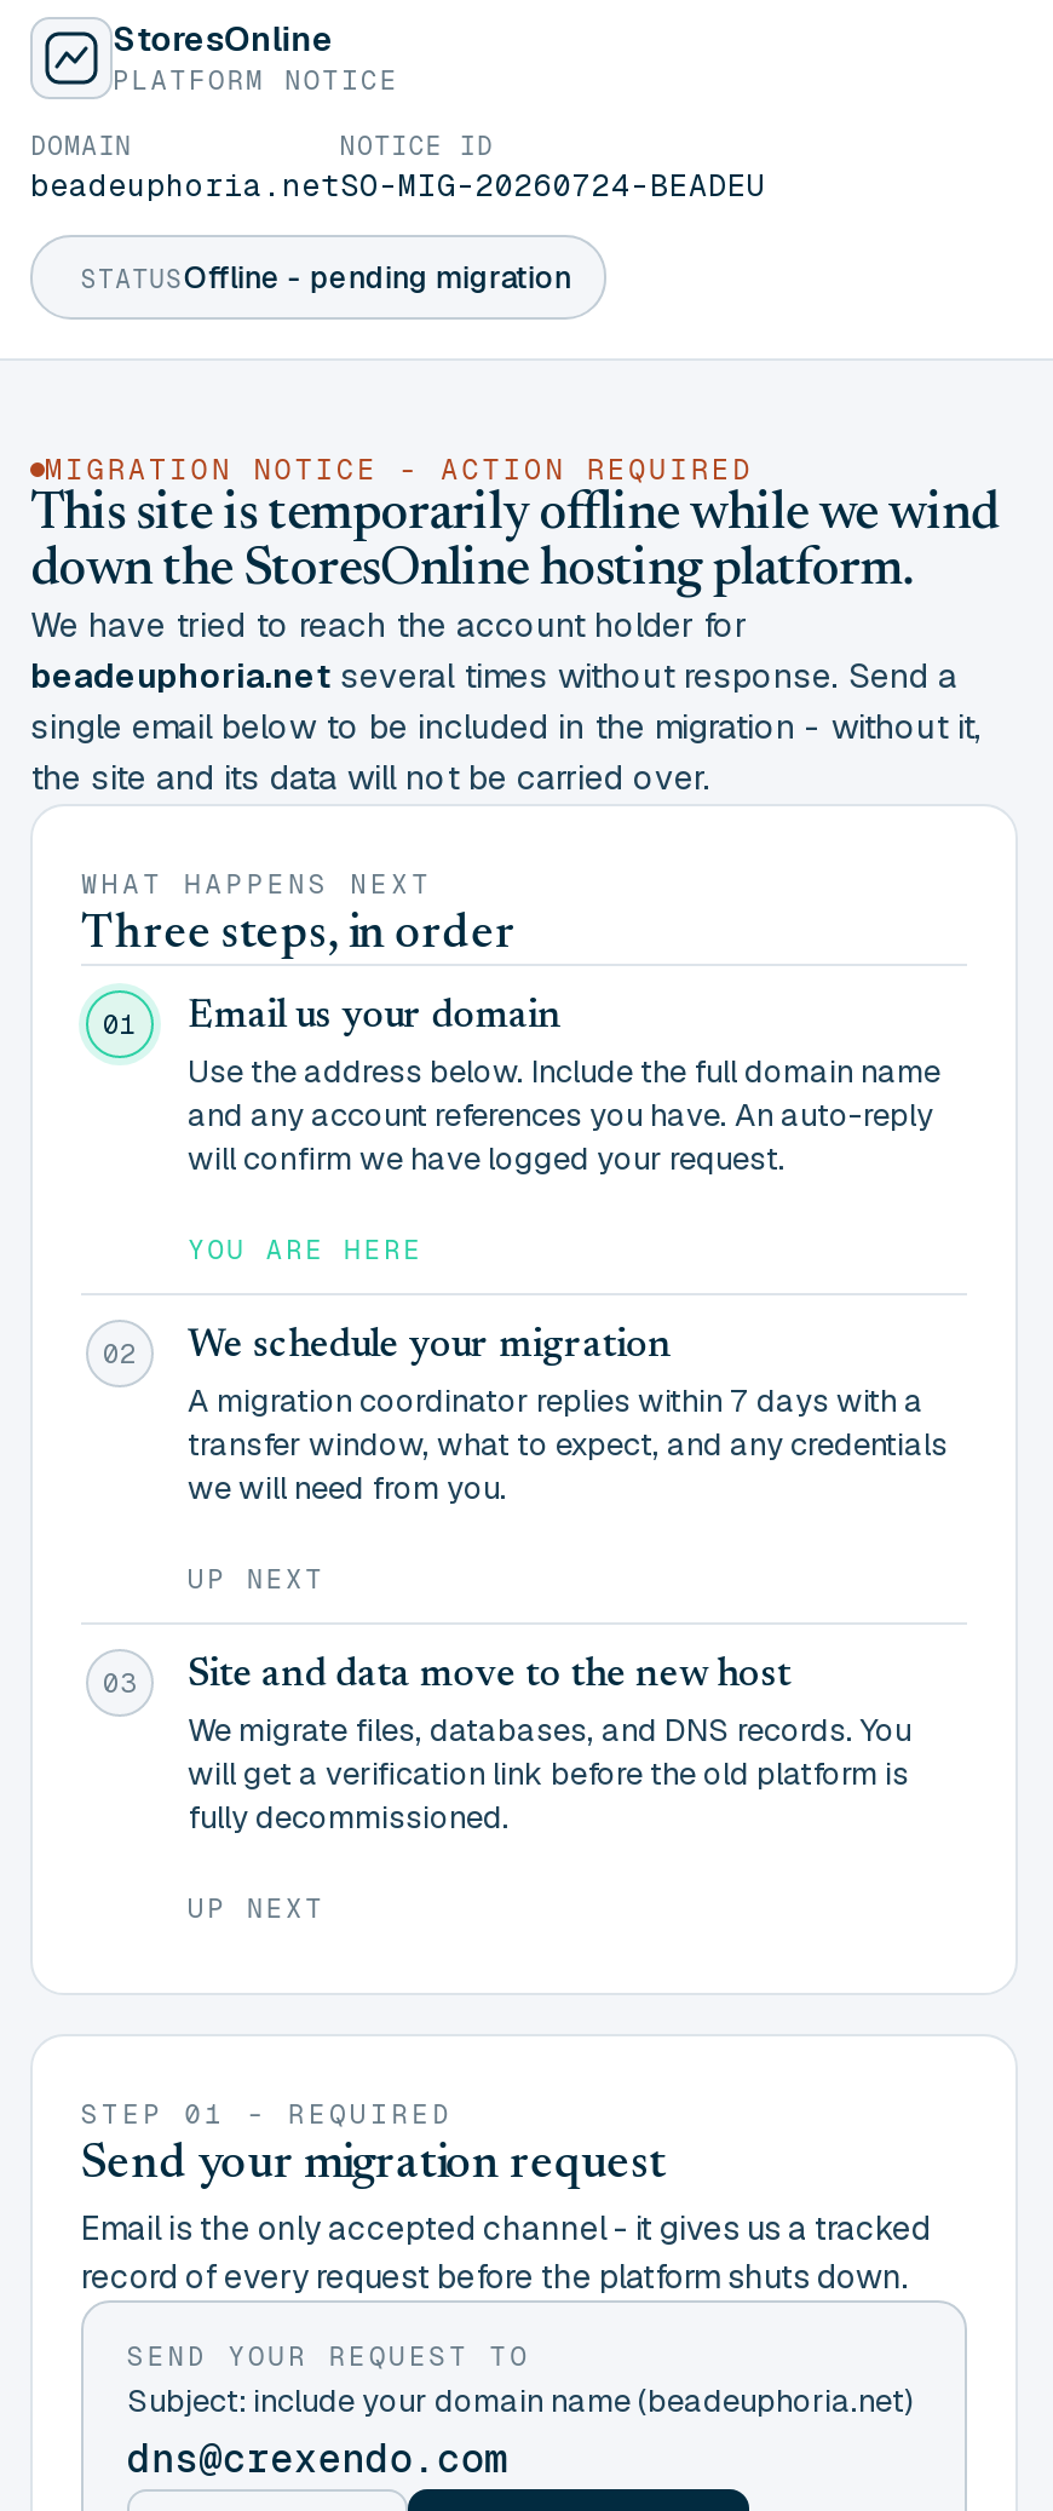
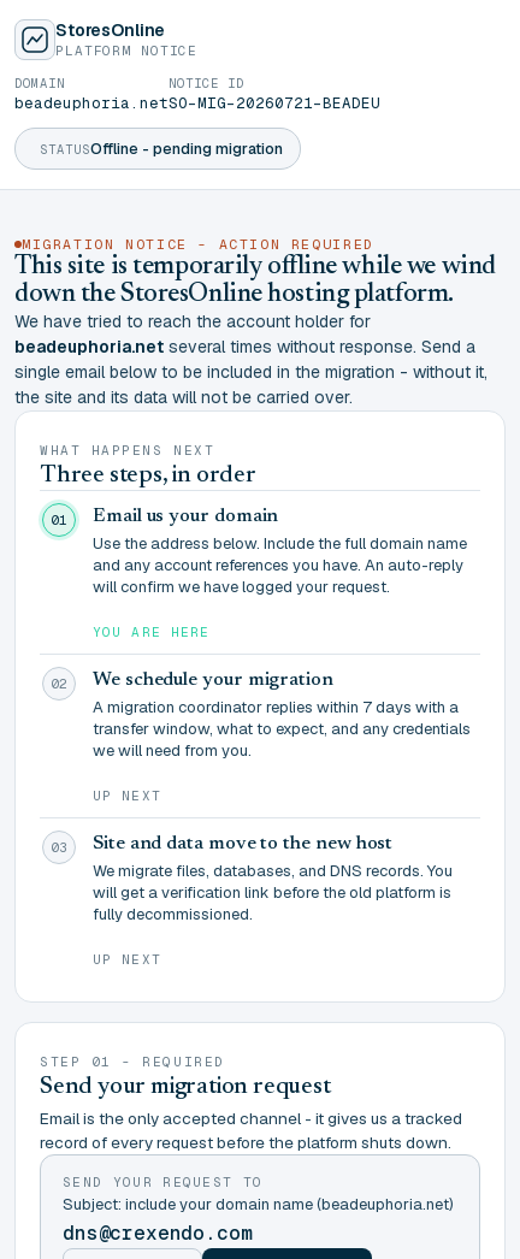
[30,165,766,206] beadeuphoria.net SO-MIG-20260724-BEADEU -> [14,93,380,113] beadeuphoria.net SO-MIG-20260721-BEADEU

